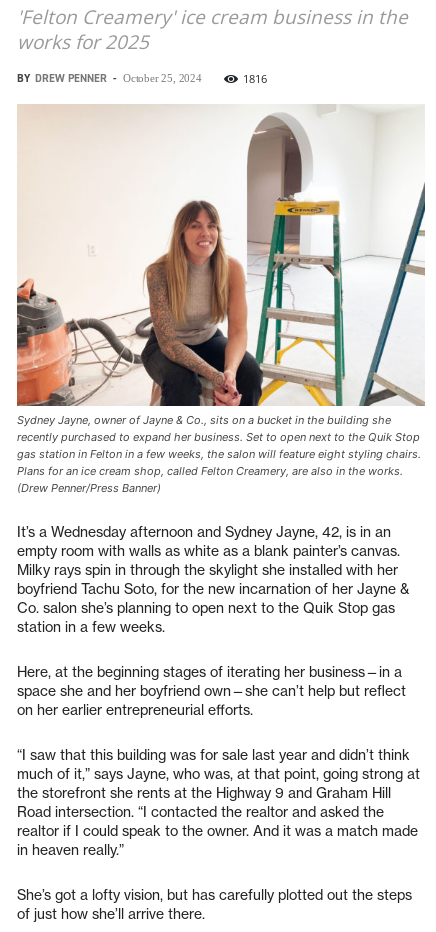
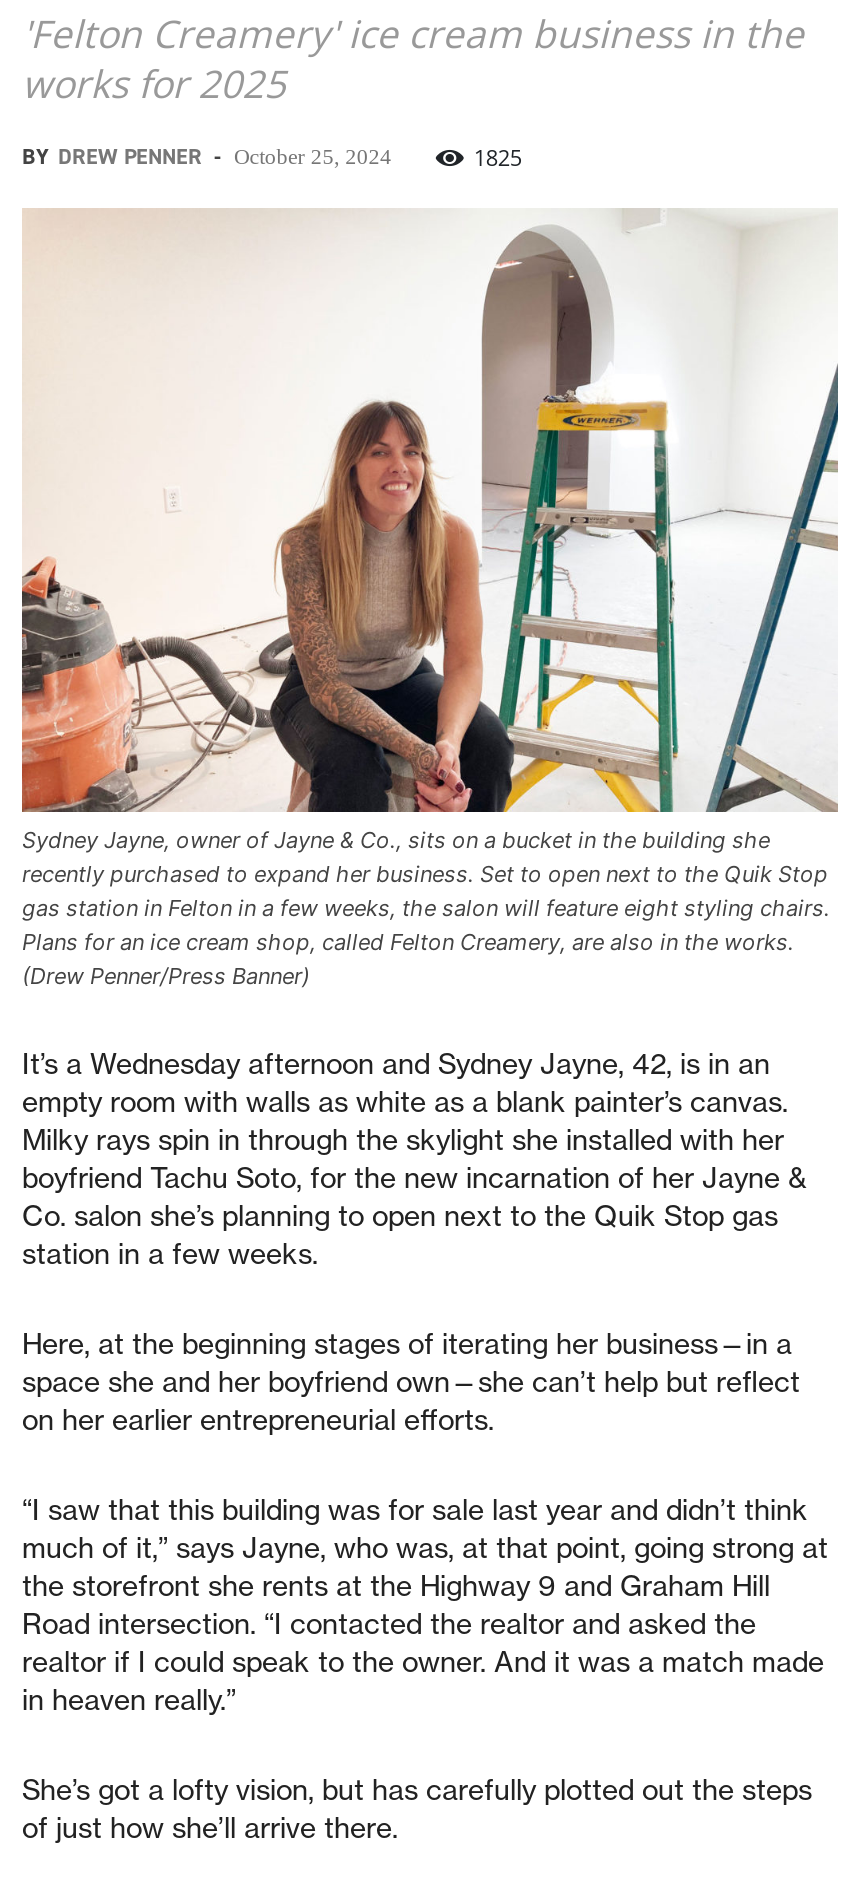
[243,71,267,86] 1816 -> [474,142,522,172] 1825

